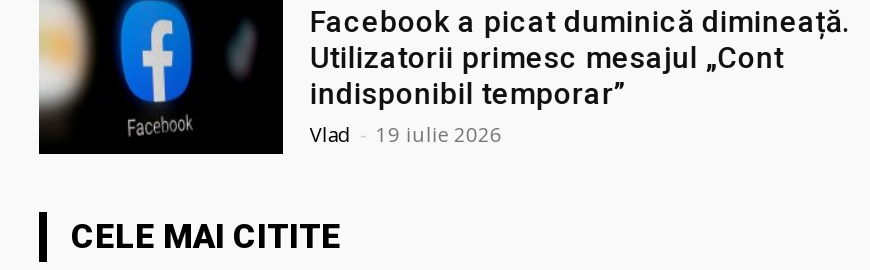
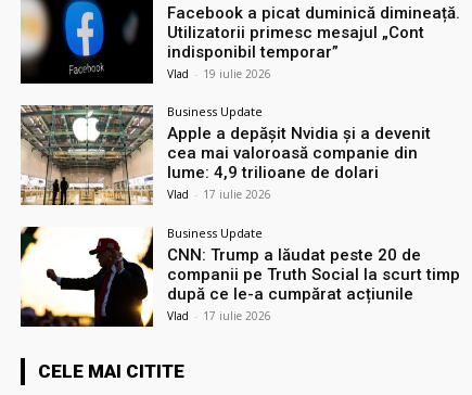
none -> [20,226,152,328] [image]
none -> [21,104,460,324] [image] | Business Update | Apple a depășit Nvidia și a devenit | cea mai valoroasă companie din | lume: 4,9 trilioane de dolari | Vlad - 17 iulie 2026 | Business Update | CNN: Trump a lăudat peste 20 de | companii pe Truth Social la scurt timp | după ce le-a cumpărat acțiunile | Vlad - 17 iulie 2026

